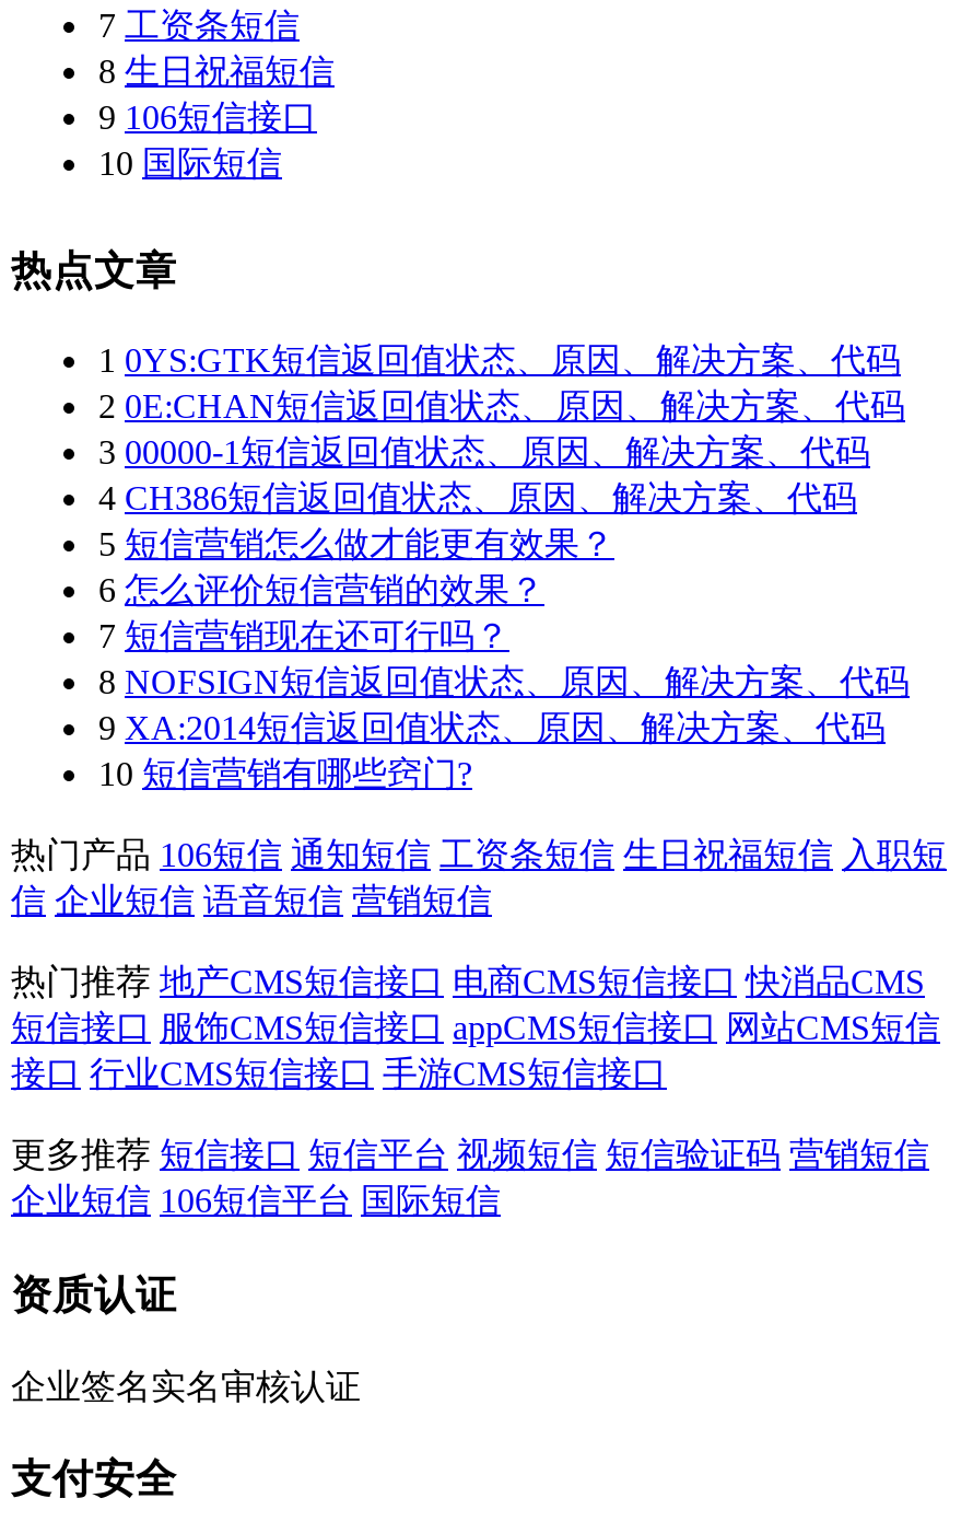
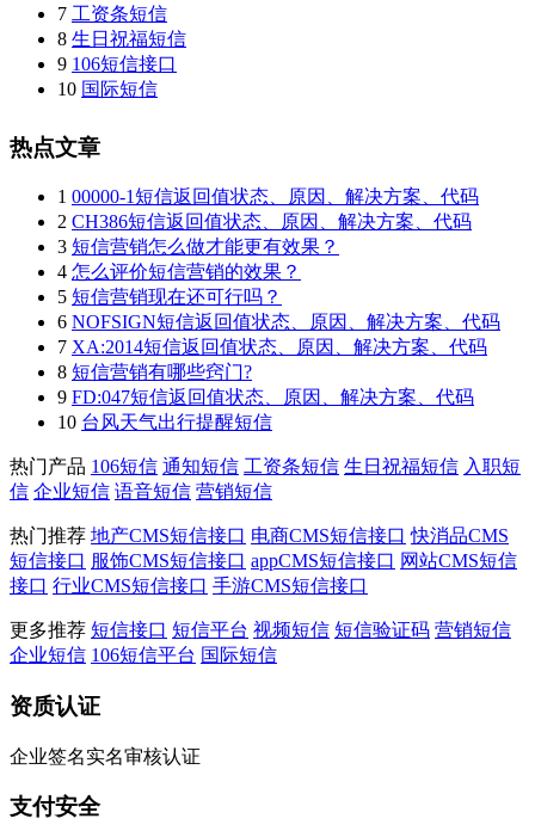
[98,342,910,793] 1 0YS:GTK短信返回值状态、原因、解决方案、代码 | 2 0E:CHAN短信返回值状态、原因、解决方案、代码 | 3 00000-1短信返回值状态、原因、解决方案、代码 | 4 CH386短信返回值状态、原因、解决方案、代码 | 5 短信营销怎么做才能更有效果？ | 6 怎么评价短信营销的效果？ | 7 短信营销现在还可行吗？ | 8 NOFSIGN短信返回值状态、原因、解决方案、代码 | 9 XA:2014短信返回值状态、原因、解决方案、代码 | 10 短信营销有哪些窍门? -> [57,187,500,433] 1 00000-1短信返回值状态、原因、解决方案、代码 | 2 CH386短信返回值状态、原因、解决方案、代码 | 3 短信营销怎么做才能更有效果？ | 4 怎么评价短信营销的效果？ | 5 短信营销现在还可行吗？ | 6 NOFSIGN短信返回值状态、原因、解决方案、代码 | 7 XA:2014短信返回值状态、原因、解决方案、代码 | 8 短信营销有哪些窍门? | 9 FD:047短信返回值状态、原因、解决方案、代码 | 10 台风天气出行提醒短信

